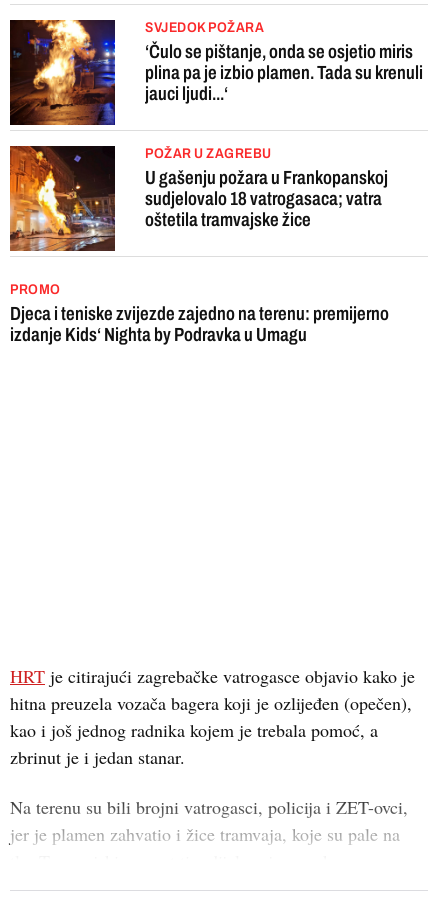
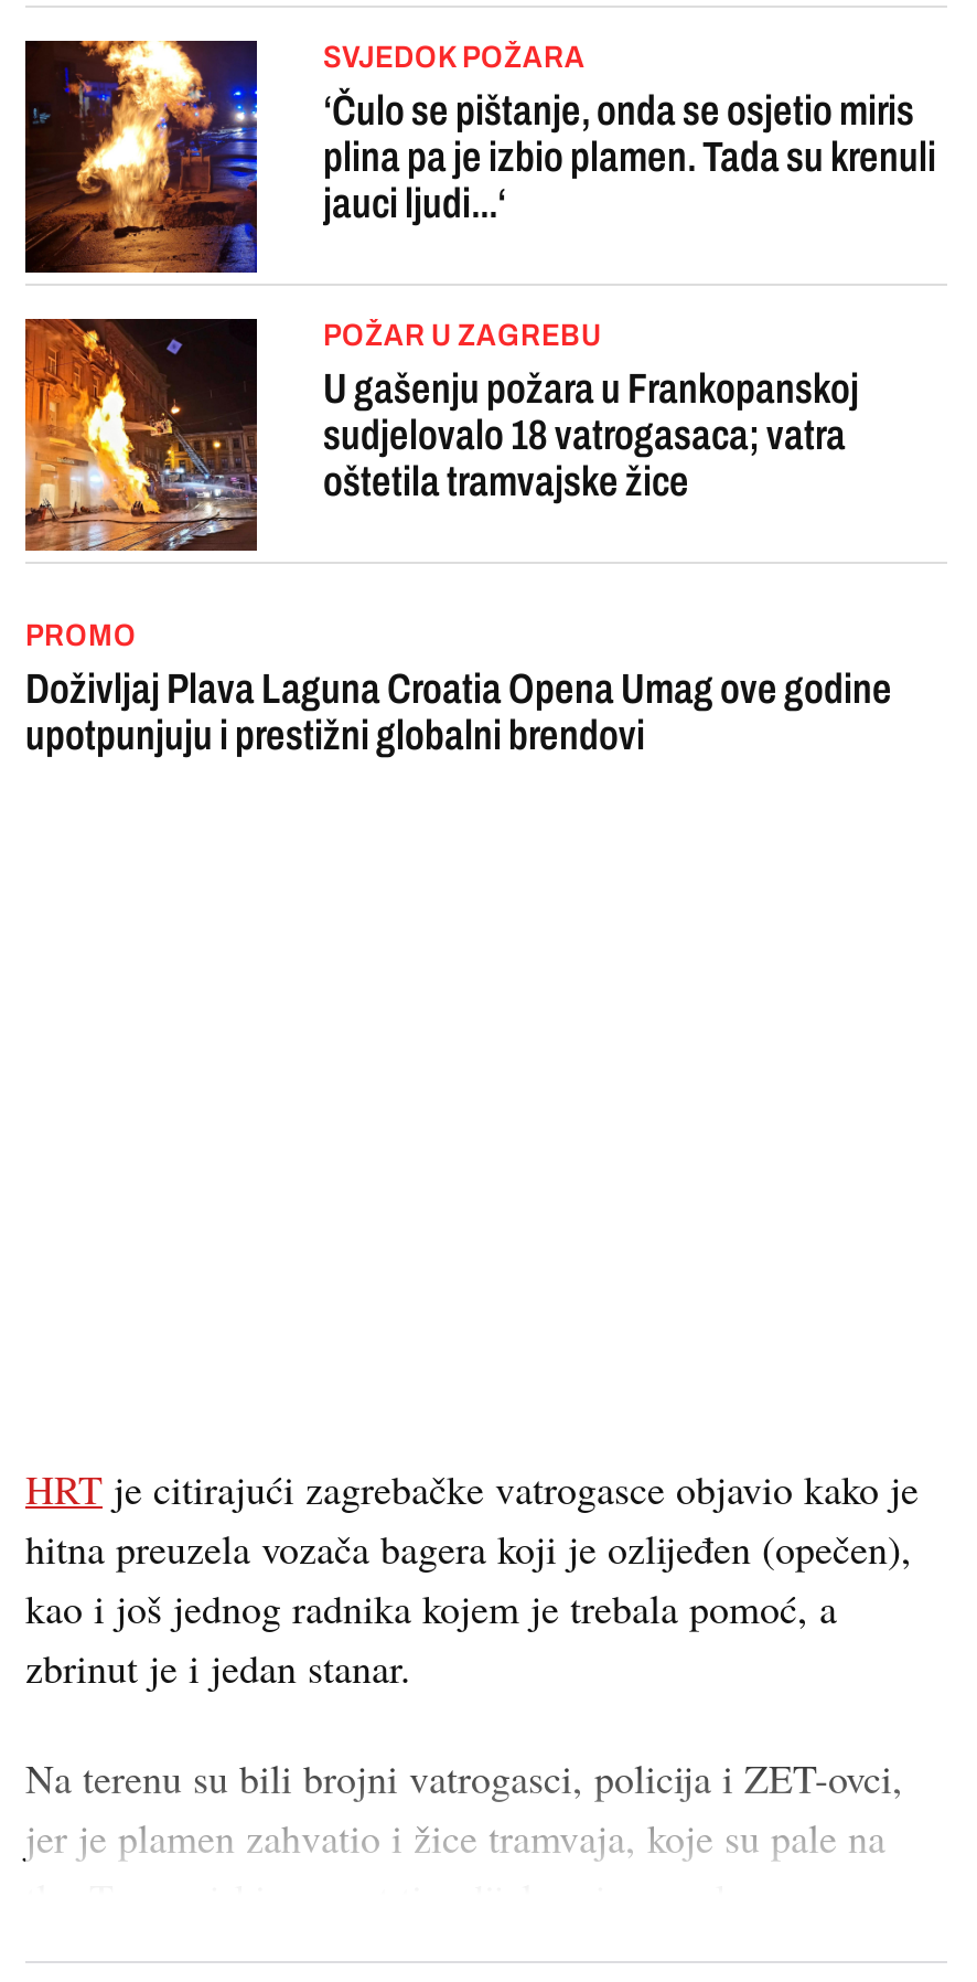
[10,303,389,345] Djeca i teniske zvijezde zajedno na terenu: premijerno | izdanje Kids‘ Nighta by Podravka u Umagu -> [25,665,892,758] Doživljaj Plava Laguna Croatia Opena Umag ove godine | upotpunjuju i prestižni globalni brendovi

